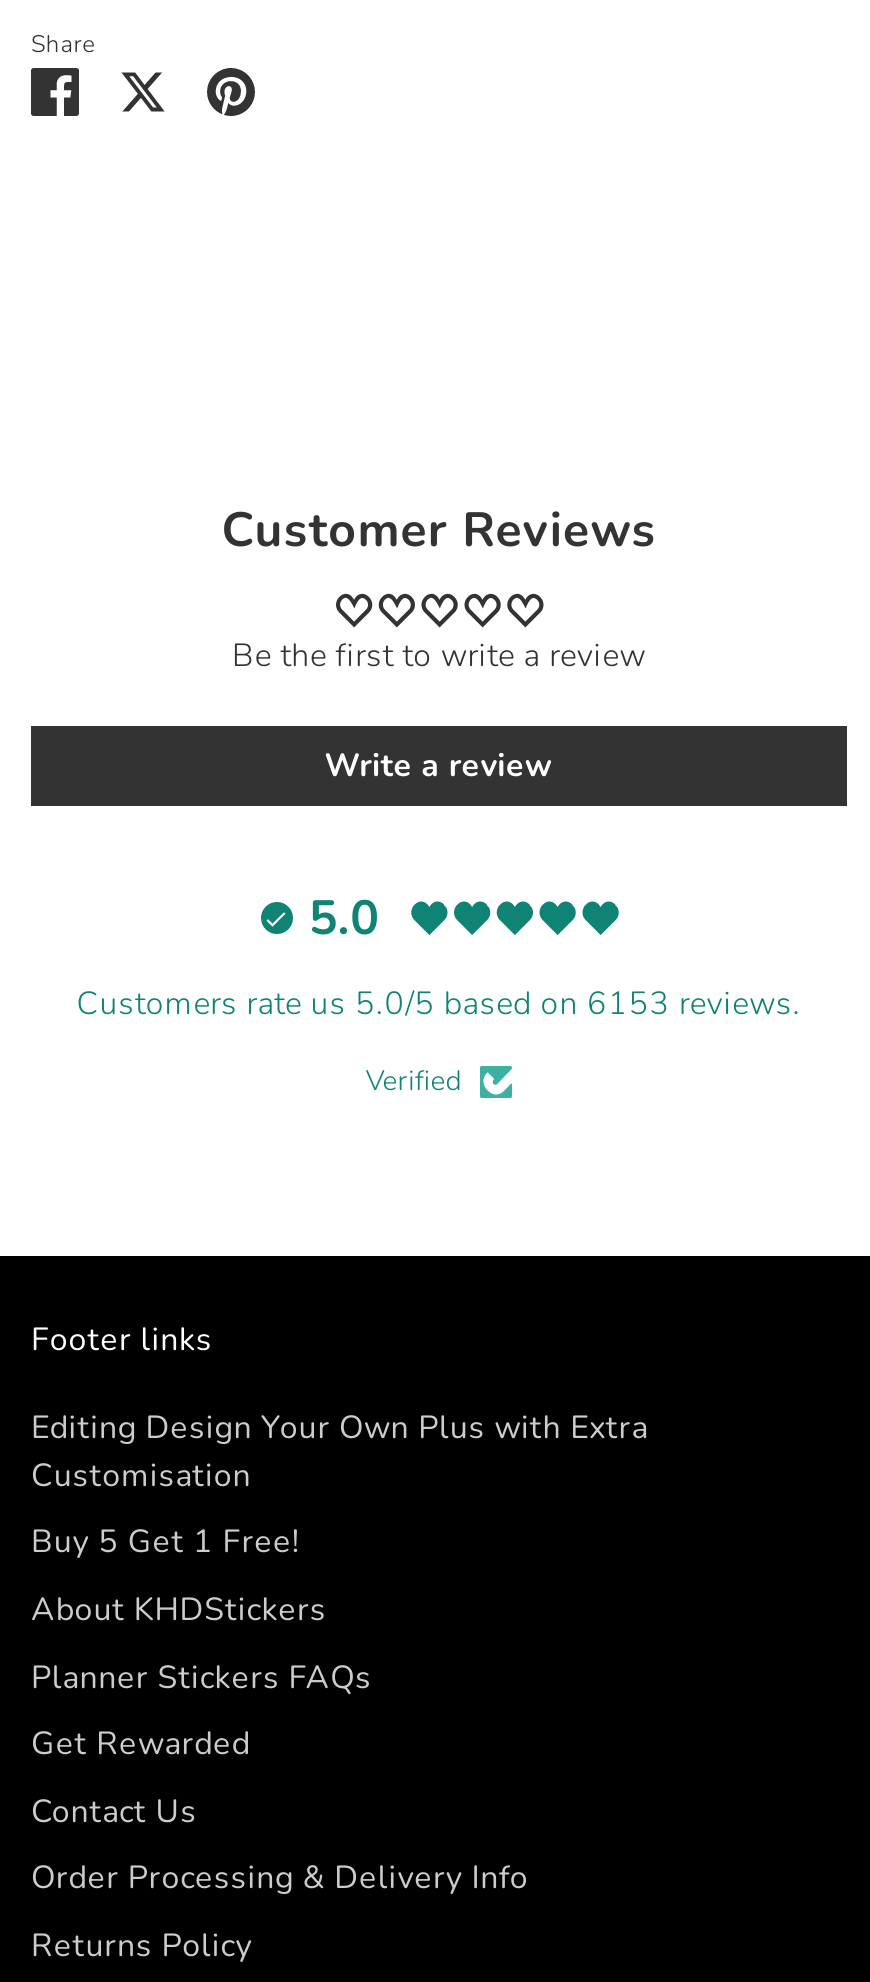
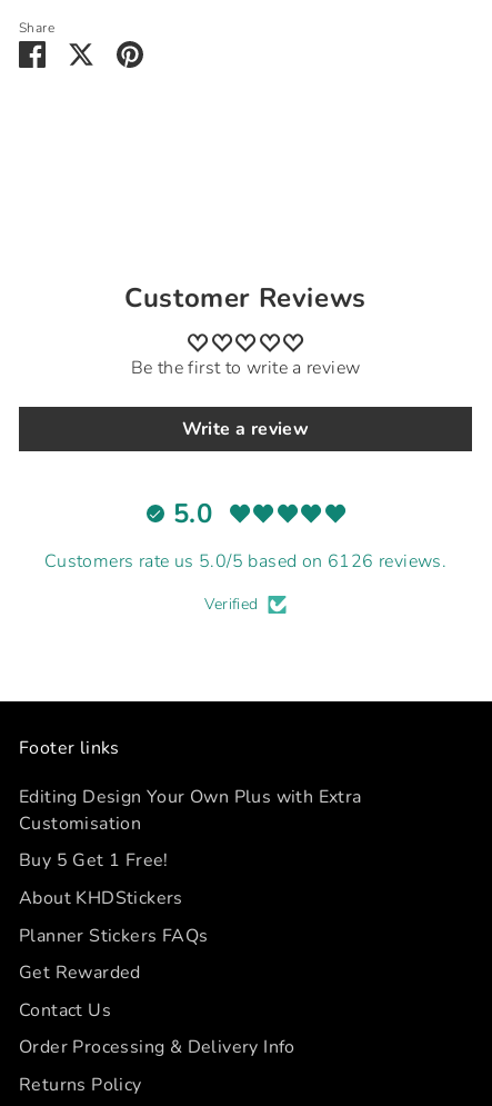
[77,982,801,1026] Customers rate us 5.0/5 based on 6153 reviews. -> [44,549,447,574] Customers rate us 5.0/5 based on 6126 reviews.

